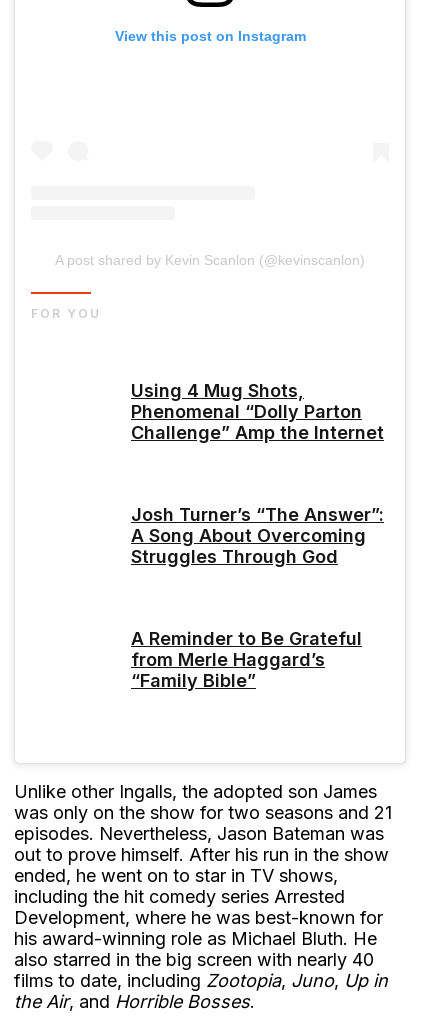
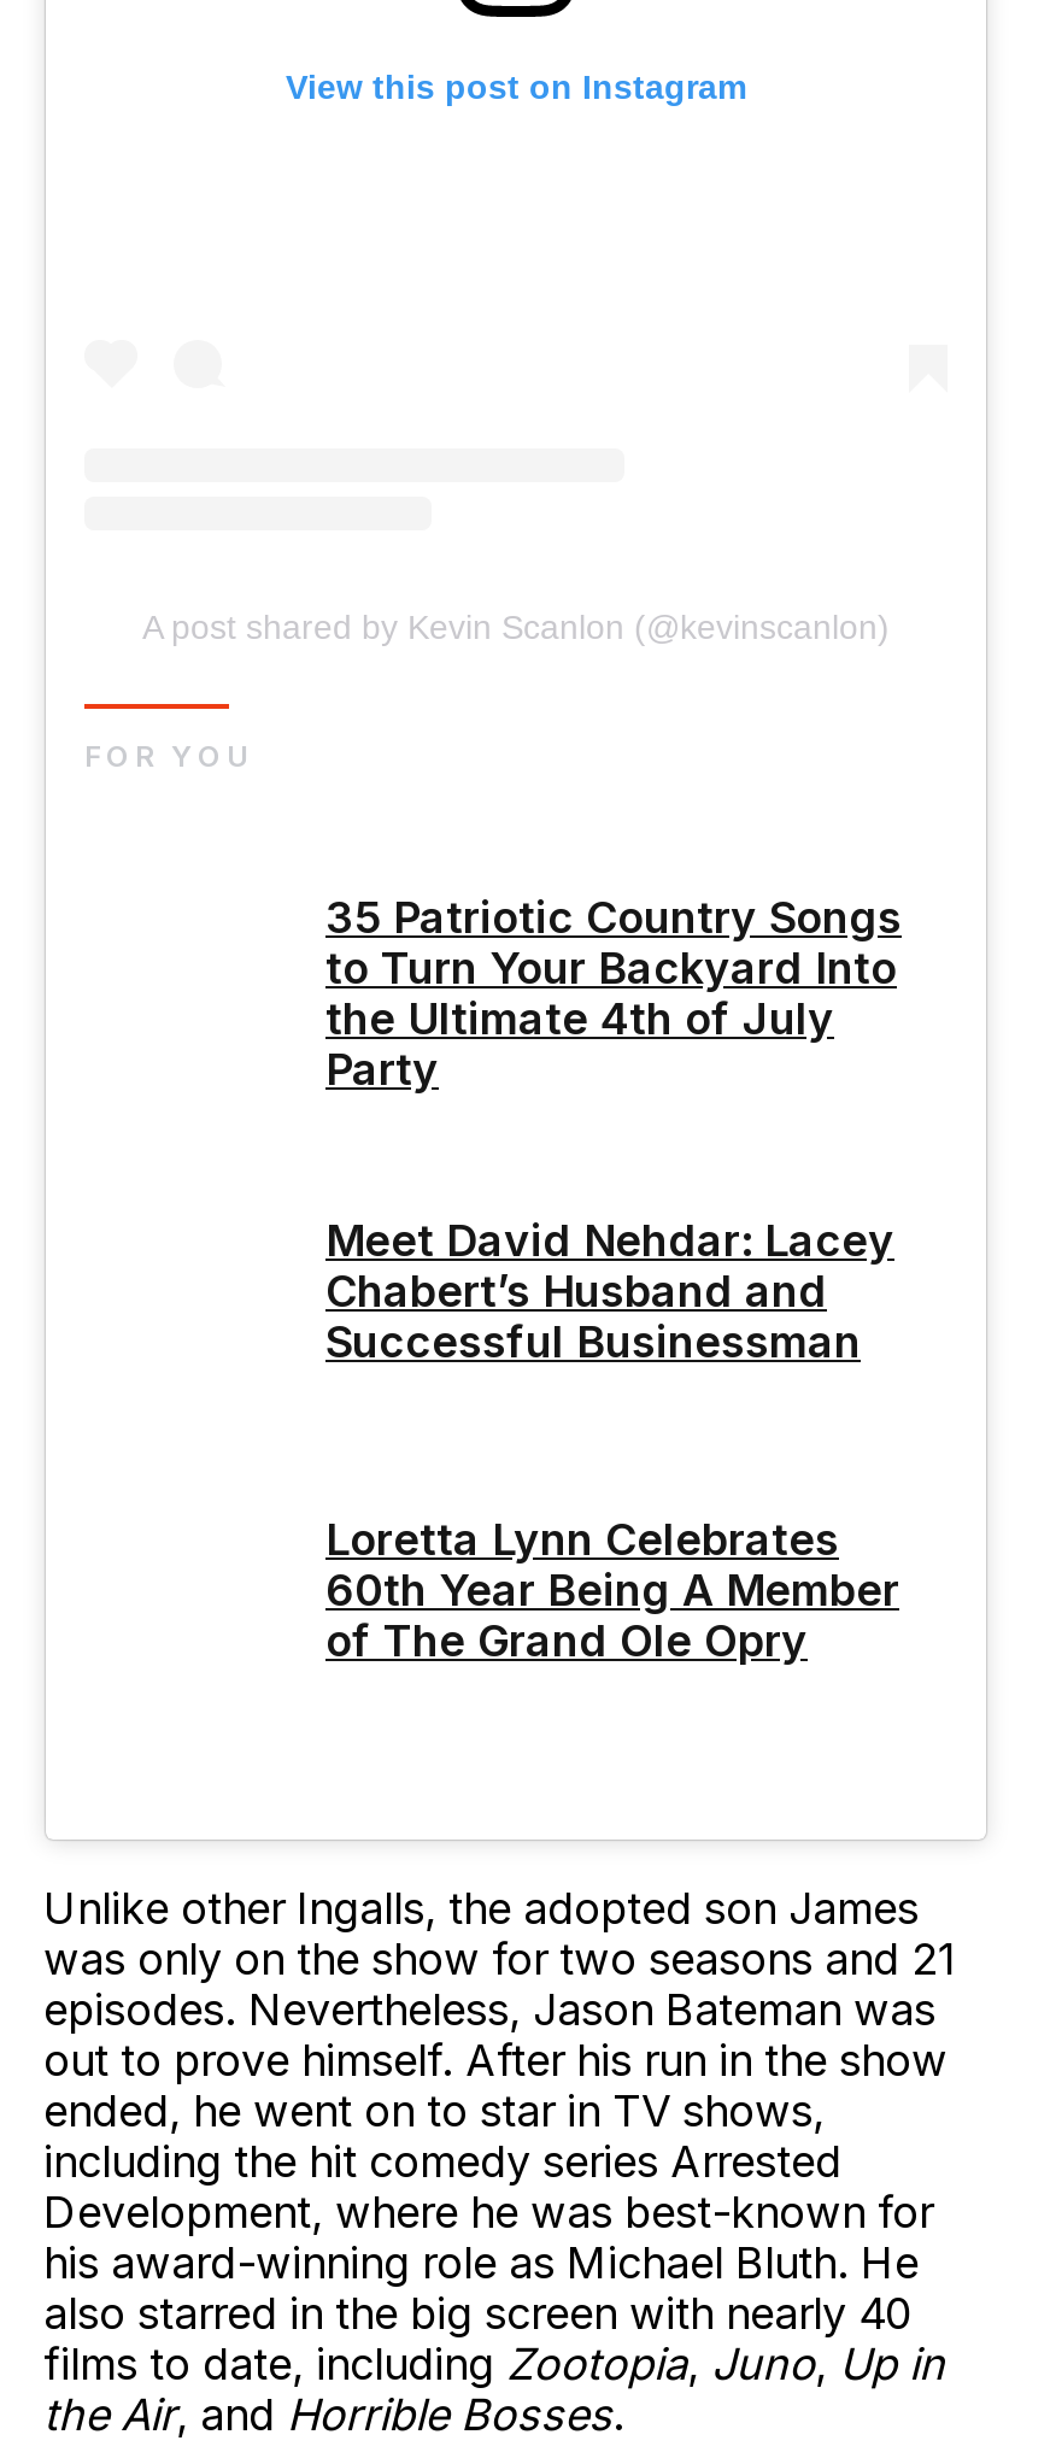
[131,380,384,443] Using 4 Mug Shots, | Phenomenal “Dolly Parton | Challenge” Amp the Internet -> [325,892,902,1094] 35 Patriotic Country Songs | to Turn Your Backyard Into | the Ultimate 4th of July | Party
[131,504,384,567] Josh Turner’s “The Answer”: | A Song About Overcoming | Struggles Through God -> [325,1216,894,1368] Meet David Nehdar: Lacey | Chabert’s Husband and | Successful Businessman
[131,628,362,691] A Reminder to Be Grateful | from Merle Haggard’s | “Family Bible” -> [325,1515,899,1667] Loretta Lynn Celebrates | 60th Year Being A Member | of The Grand Ole Opry

